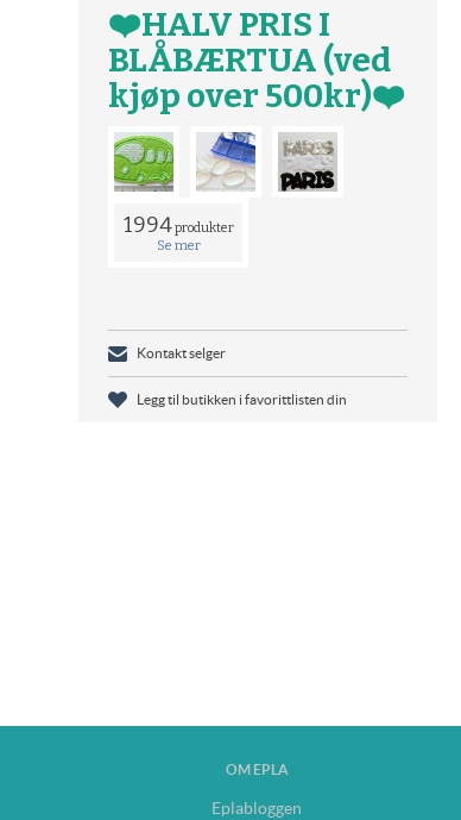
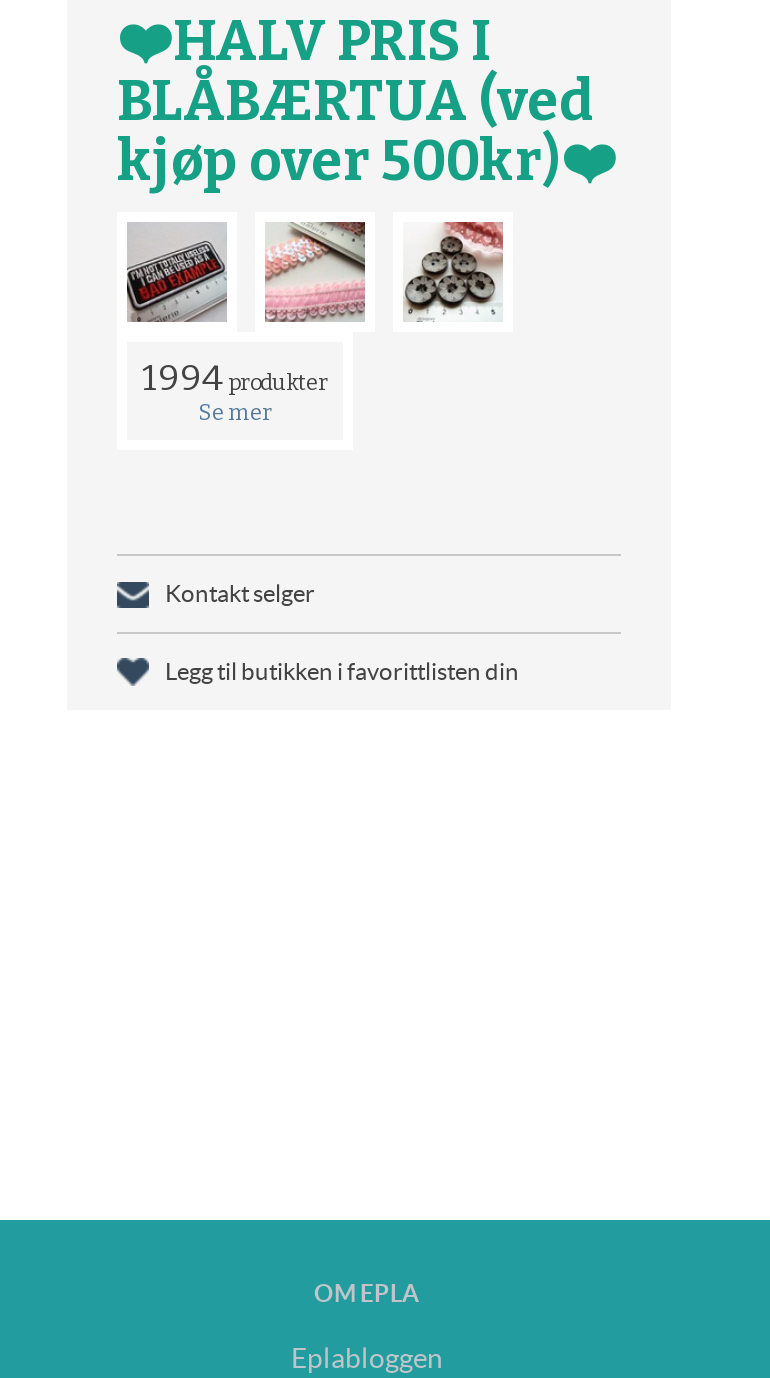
[113,134,175,192] [image] -> [125,224,227,322] [image]
[197,131,257,190] [image] -> [265,220,367,322] [image]
[278,132,336,192] [image] -> [405,220,503,320] [image]

